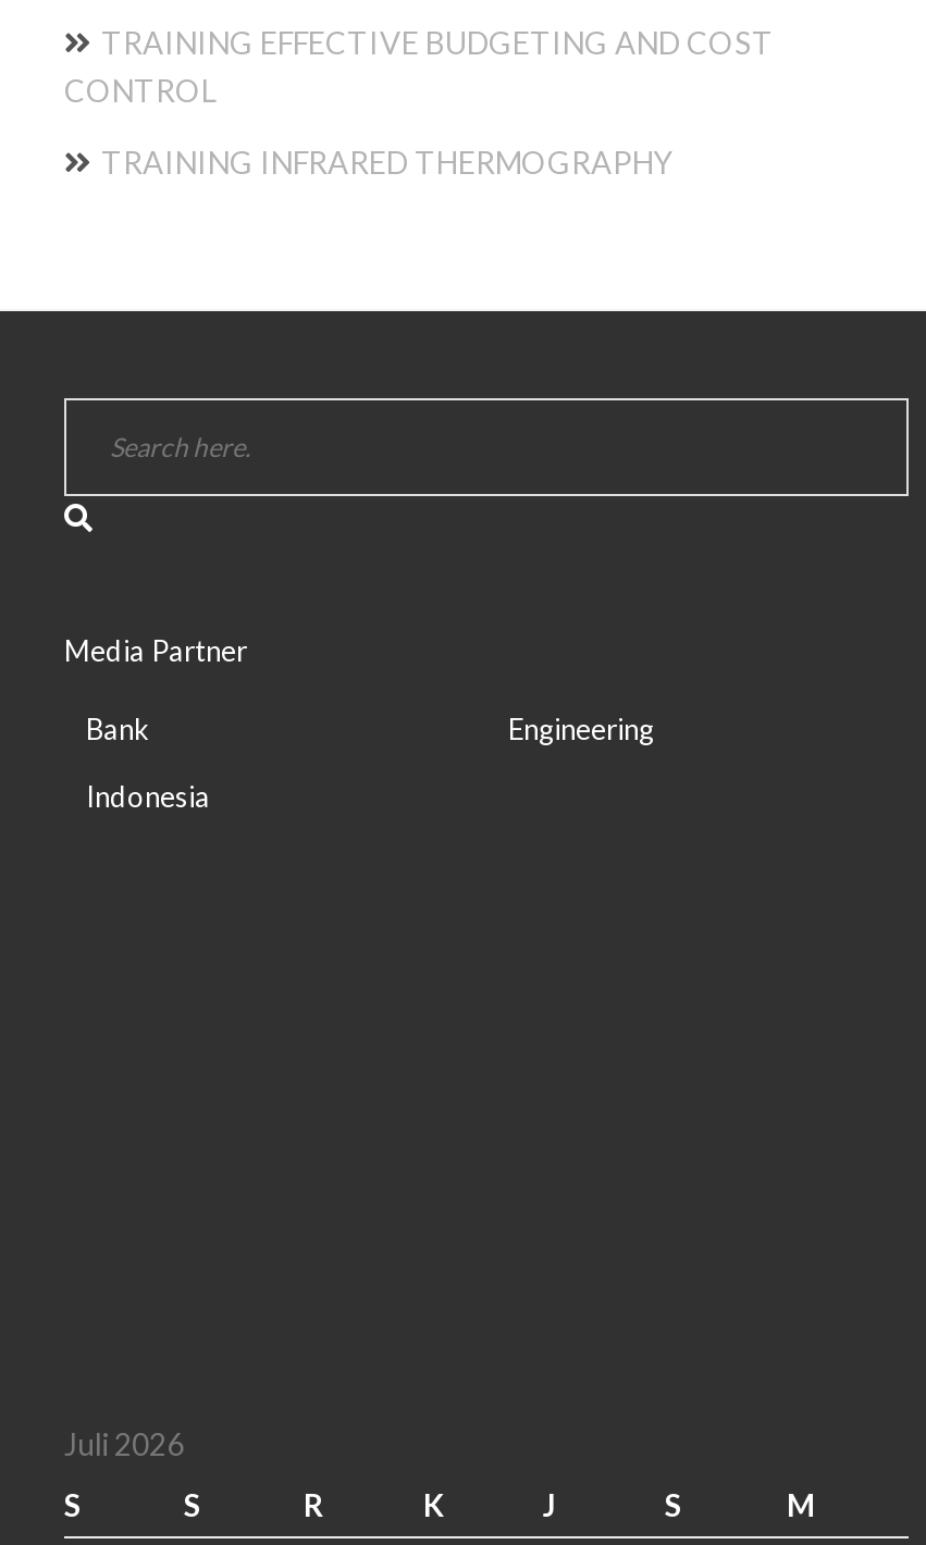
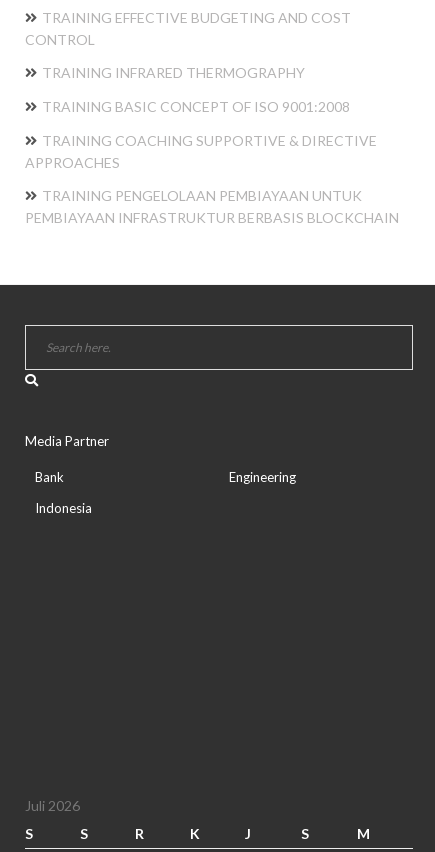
none -> [25,98,399,226] TRAINING BASIC CONCEPT OF ISO 9001:2008 | TRAINING COACHING SUPPORTIVE & DIRECTIVE | APPROACHES | TRAINING PENGELOLAAN PEMBIAYAAN UNTUK | PEMBIAYAAN INFRASTRUKTUR BERBASIS BLOCKCHAIN

